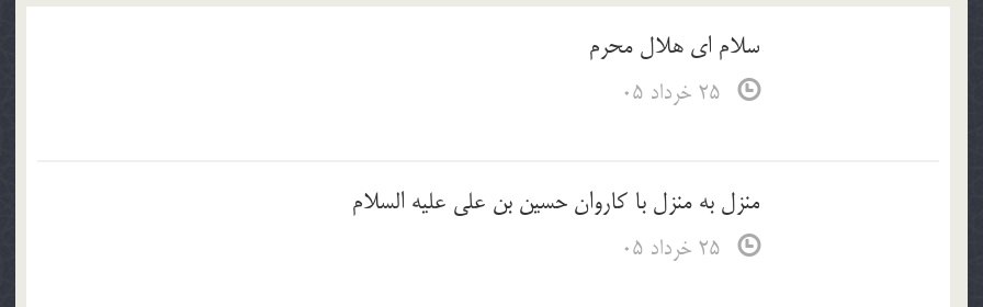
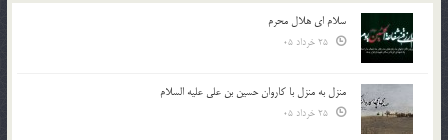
none -> [360,12,414,64] [image]
none -> [360,84,414,135] [image]

